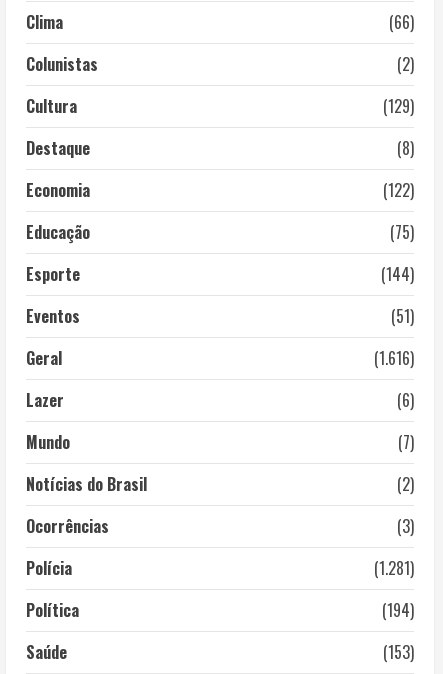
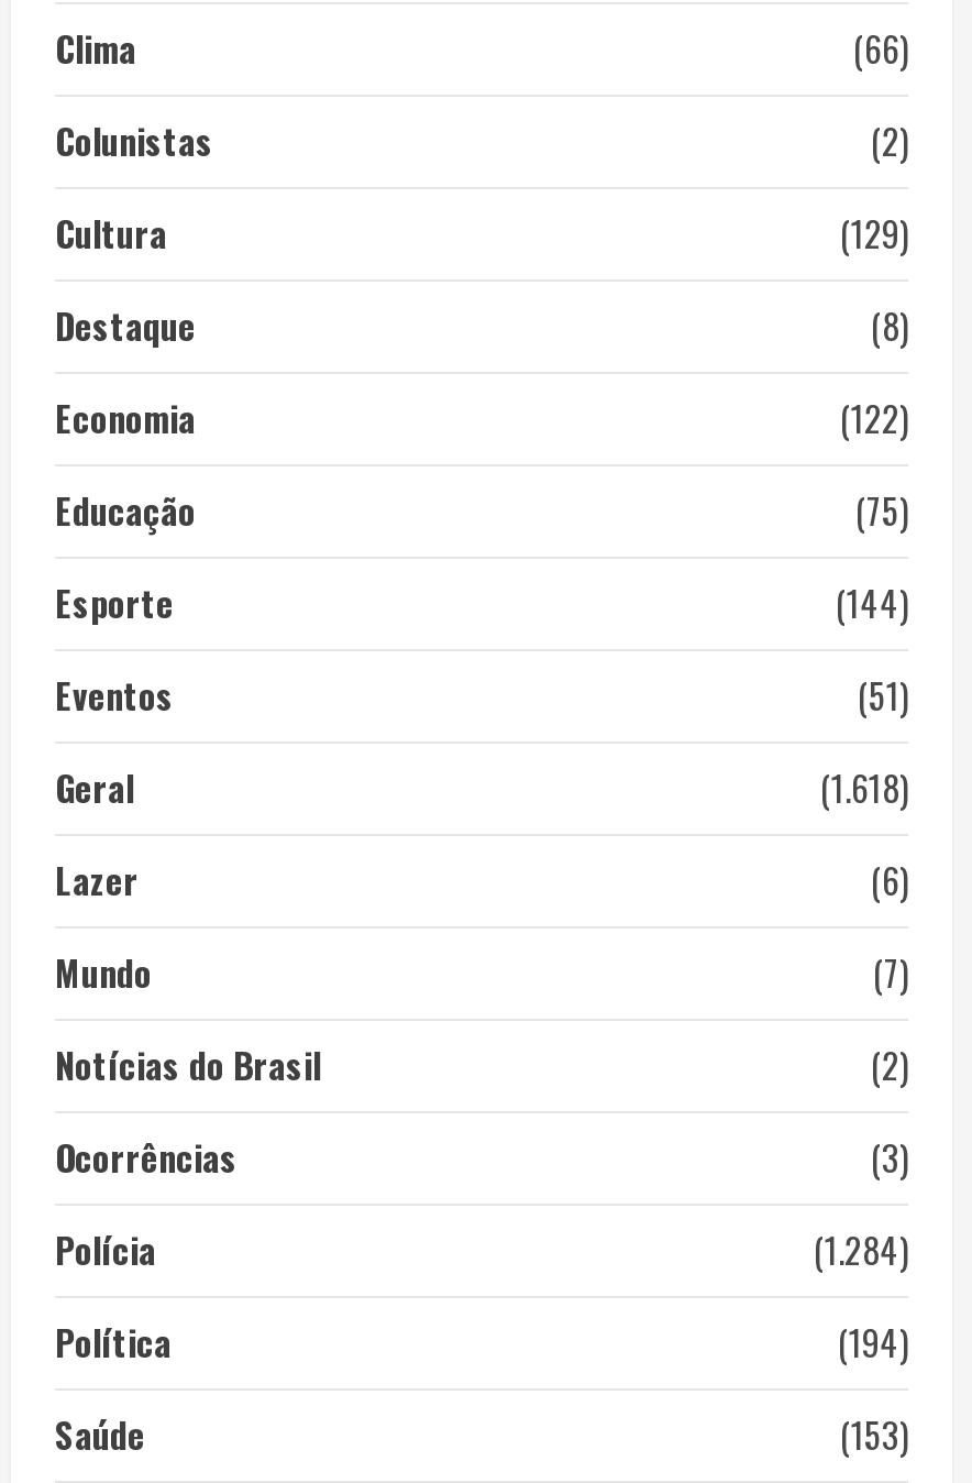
[374,346,414,370] (1.616) -> [820,762,908,815] (1.618)
[374,556,414,580] (1.281) -> [814,1224,908,1277] (1.284)

